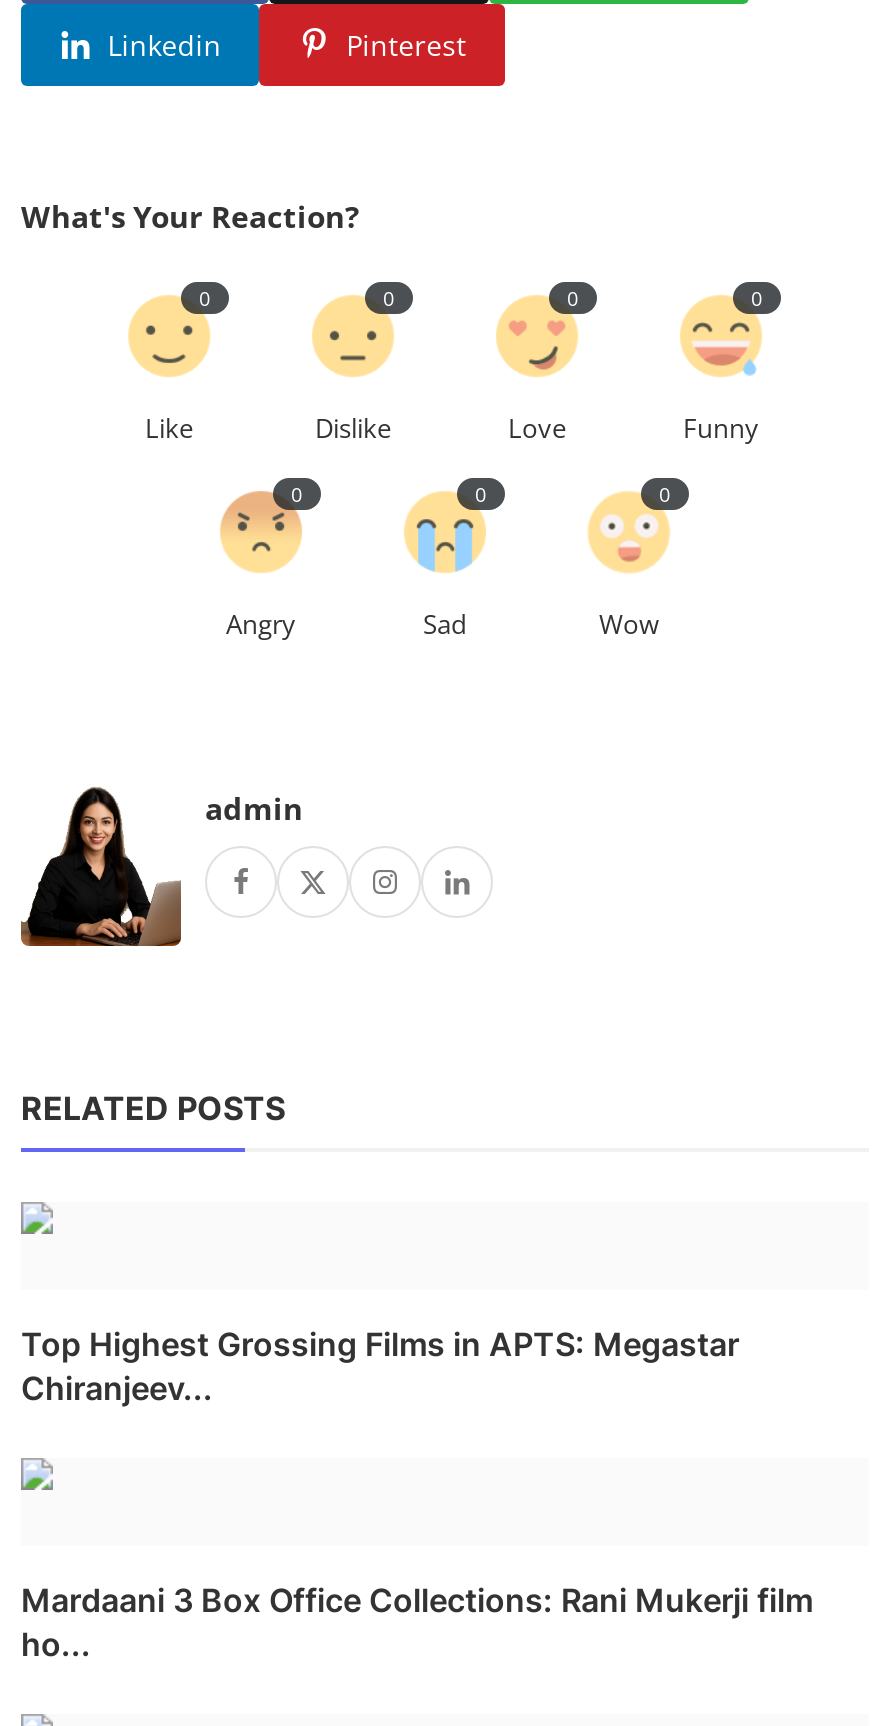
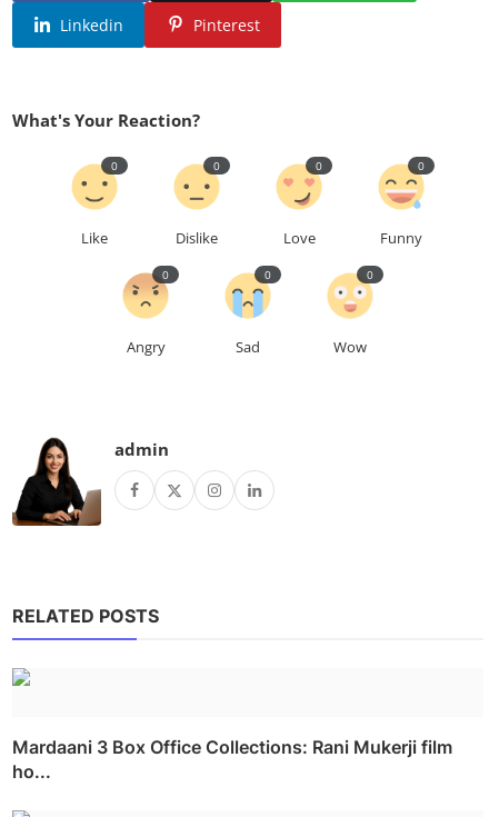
[21,1324,739,1408] Top Highest Grossing Films in APTS: Megastar | Chiranjeev... -> none

